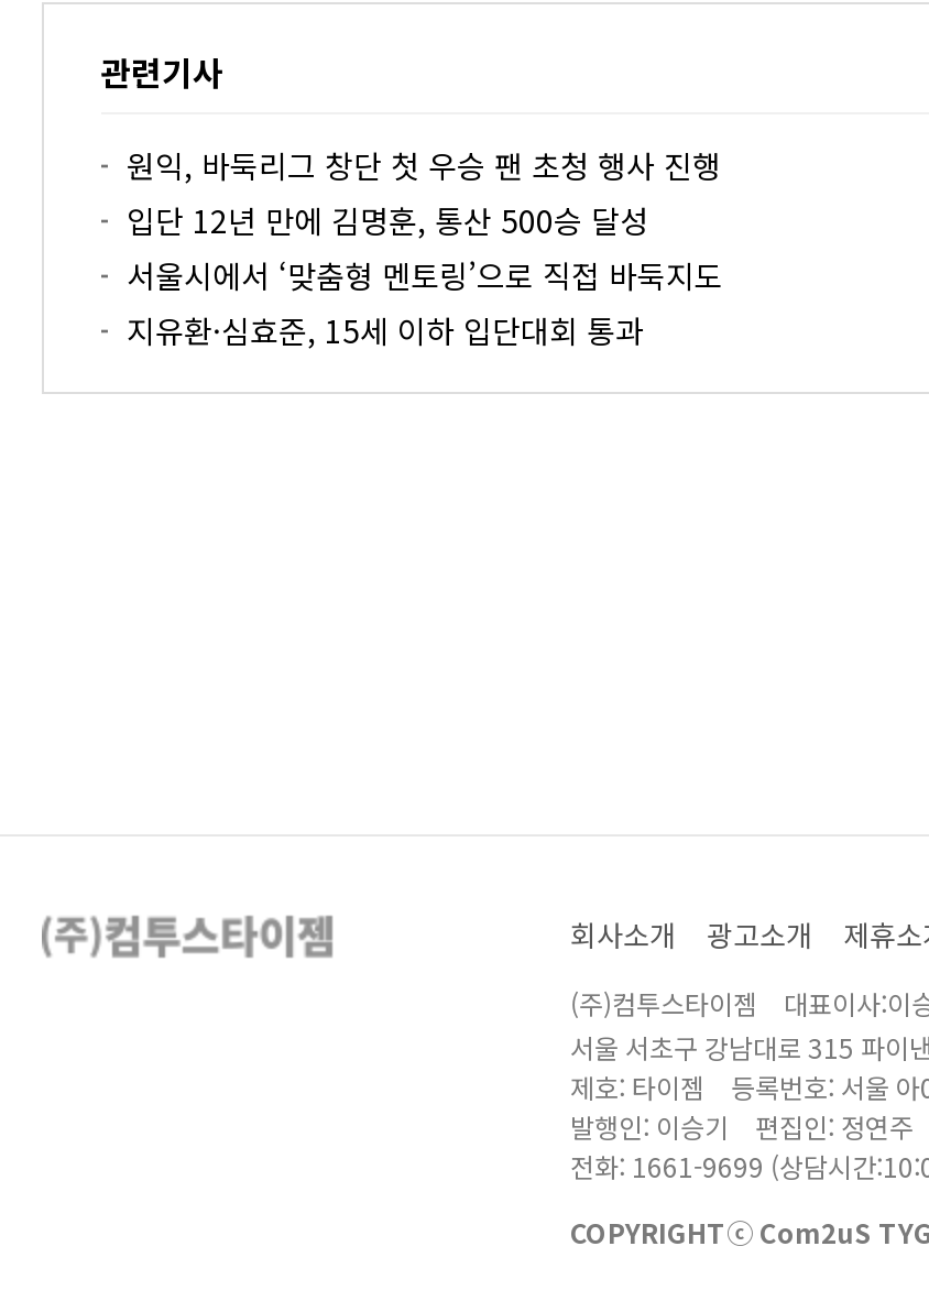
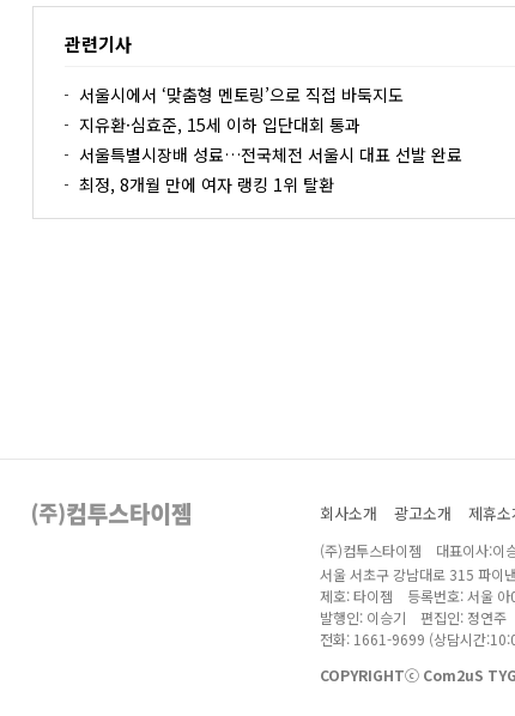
[127,143,721,242] 원익, 바둑리그 창단 첫 우승 팬 초청 행사 진행 | 입단 12년 만에 김명훈, 통산 500승 달성 -> none
moved [127,253,723,352] -> [78,83,403,136]: 서울시에서 ‘맞춤형 멘토링’으로 직접 바둑지도 | 지유환·심효준, 15세 이하 입단대회 통과
none -> [78,142,462,196] 서울특별시장배 성료…전국체전 서울시 대표 선발 완료 | 최정, 8개월 만에 여자 랭킹 1위 탈환

